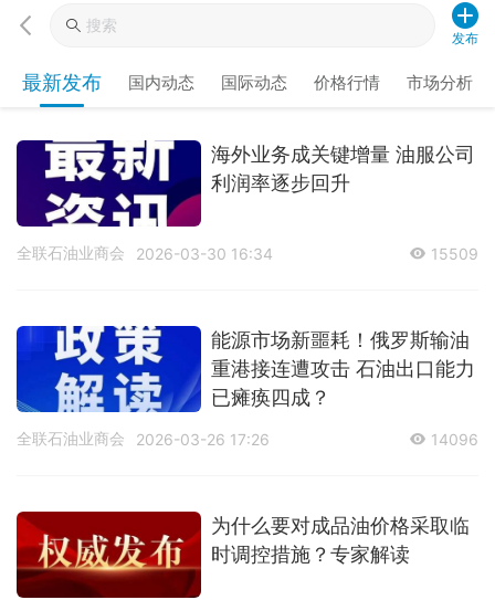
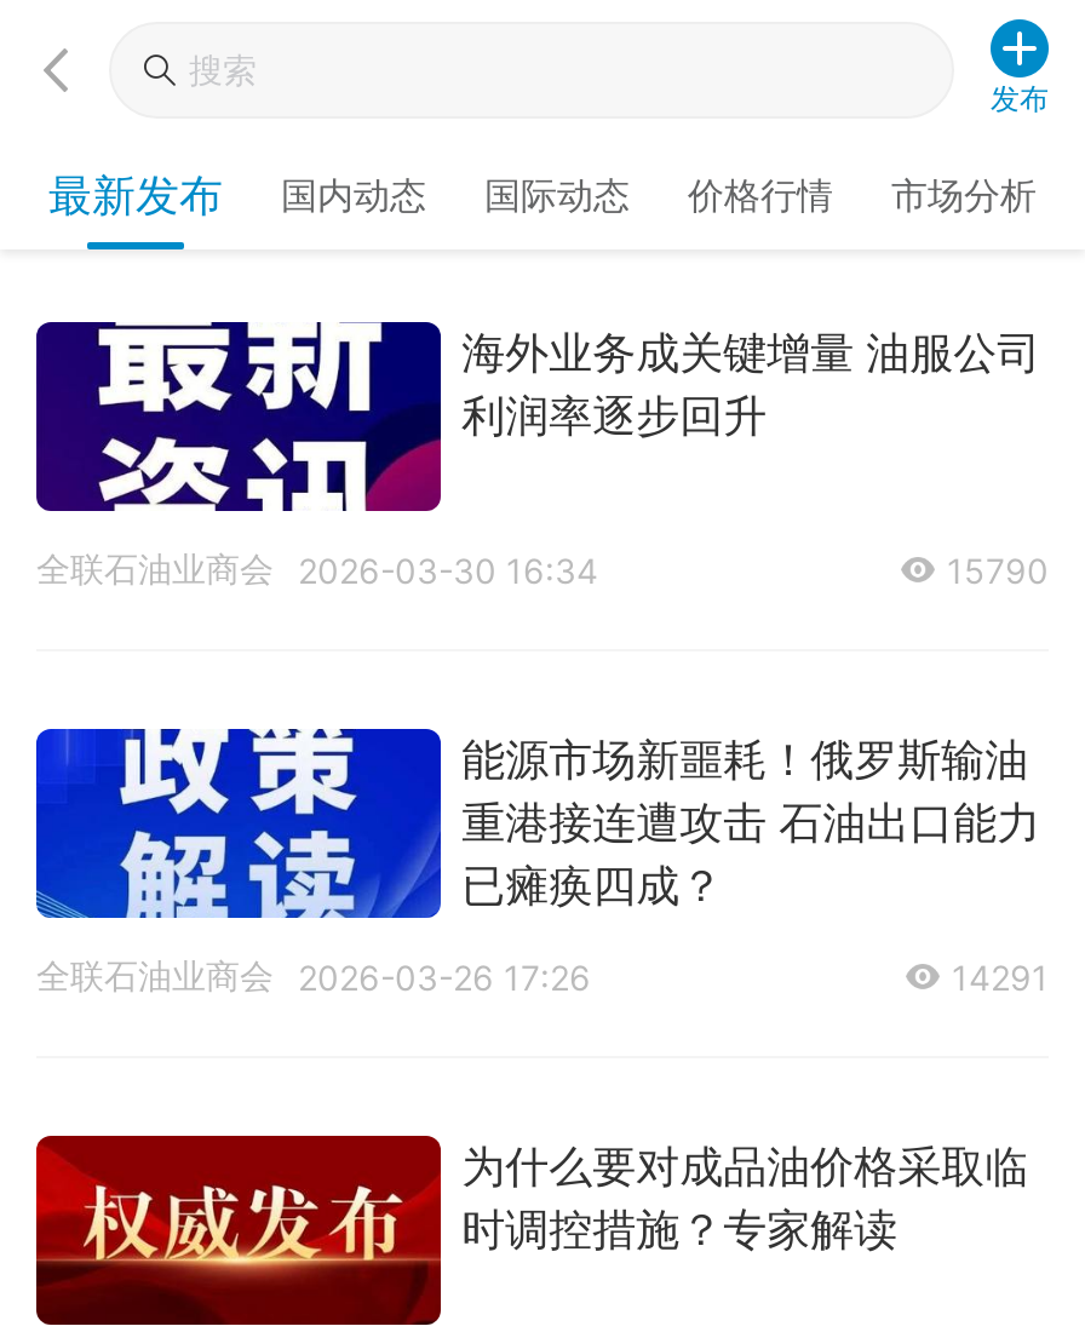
[431,244,478,263] 15509 -> [947,550,1049,591] 15790
[431,430,478,449] 14096 -> [952,957,1049,998] 14291

